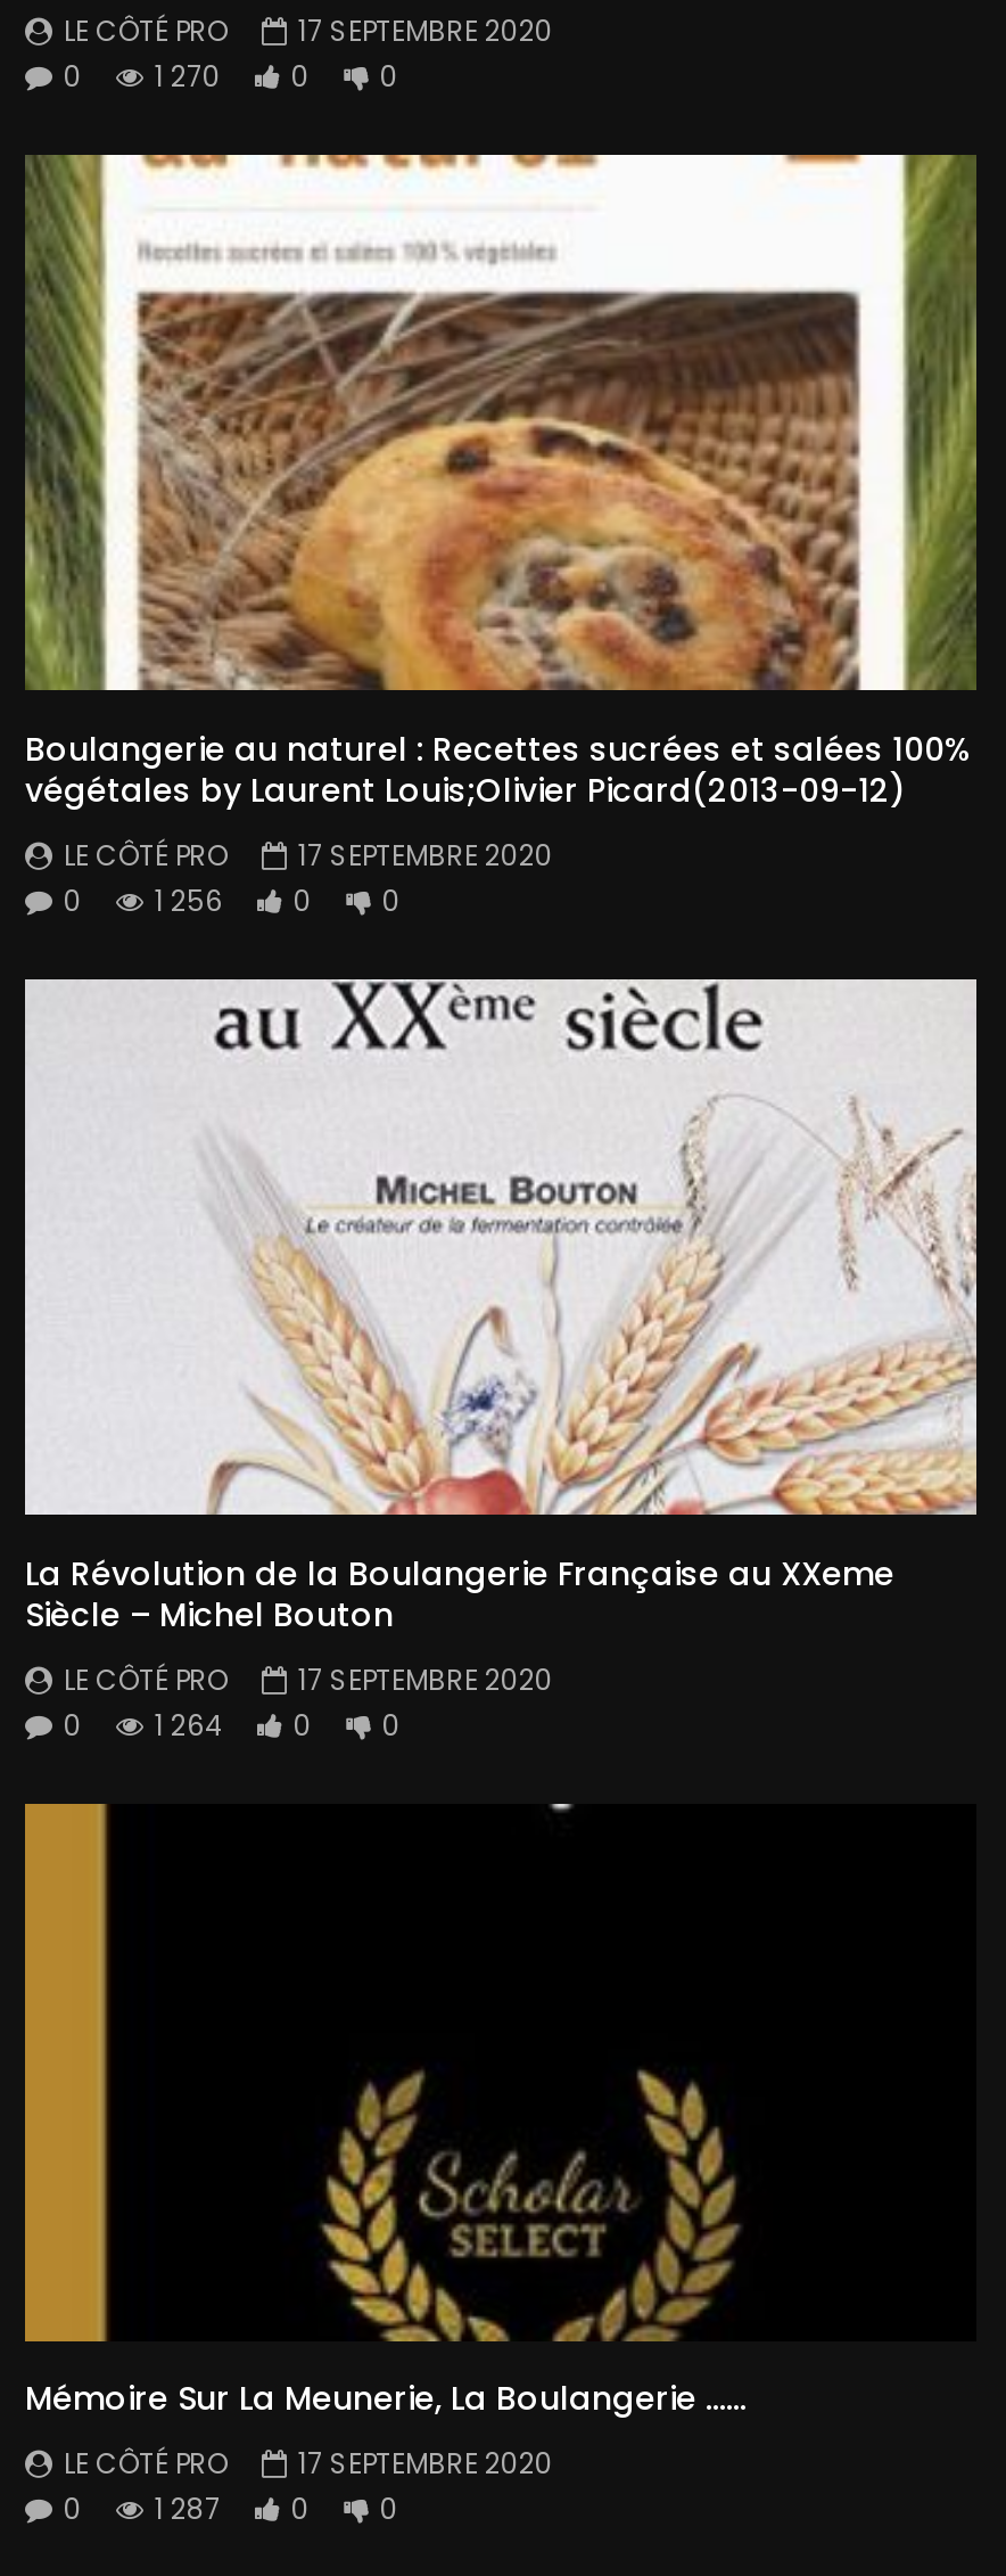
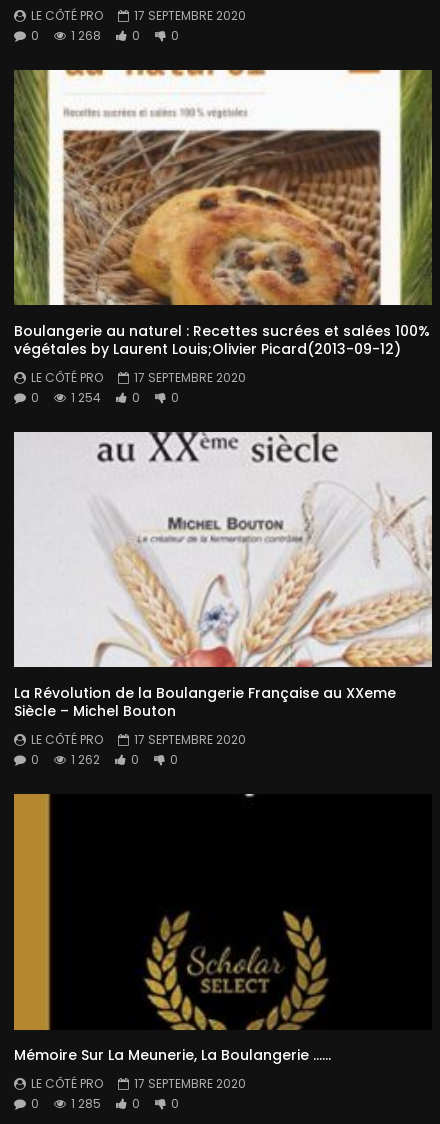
[64,56,398,95] 0 1 270 0 0 -> [31,27,179,44] 0 1 268 0 0
[64,881,401,920] 0 1 256 0 0 -> [31,389,179,406] 0 1 254 0 0
[64,1706,401,1744] 0 1 264 0 0 -> [31,751,178,768] 0 1 262 0 0
[64,2489,398,2528] 0 1 287 0 0 -> [31,1095,179,1112] 0 1 285 0 0

